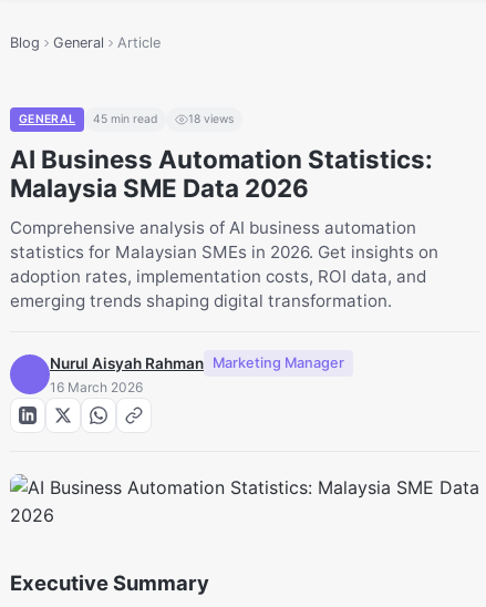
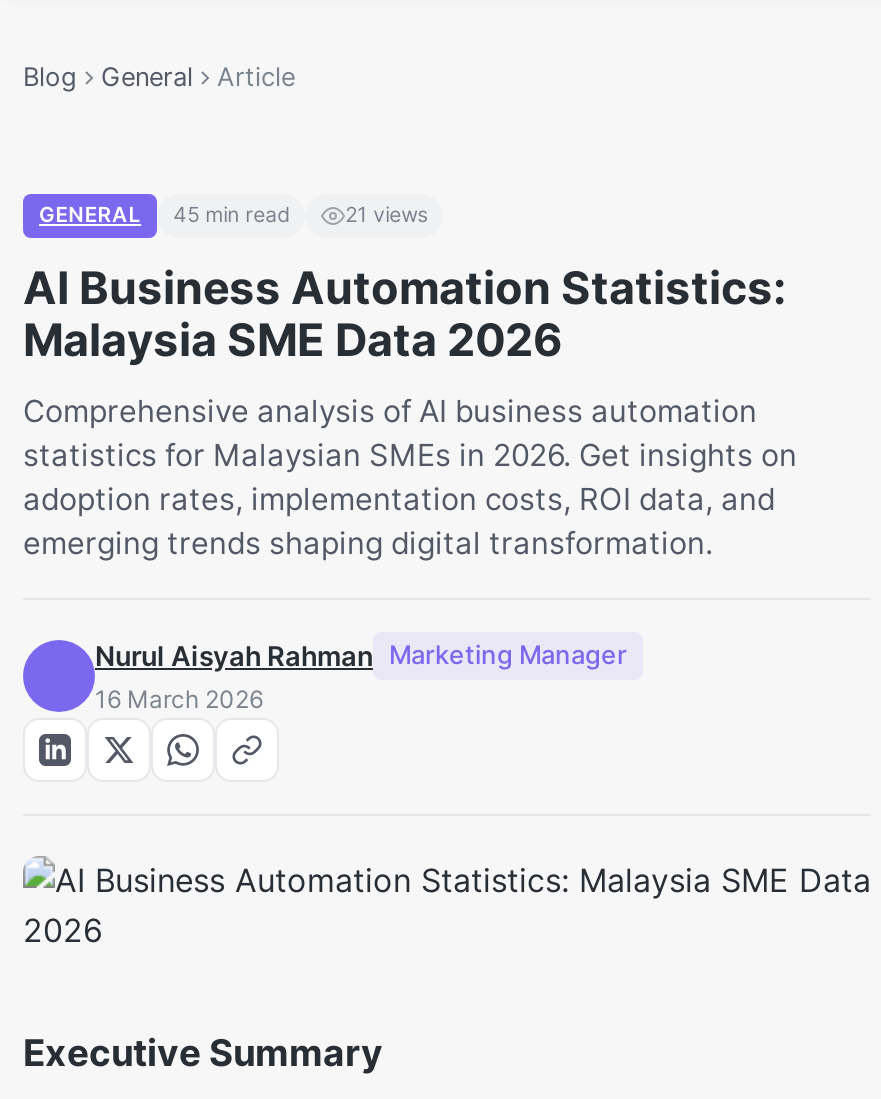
[188,112,234,126] 18 views -> [345,202,427,228] 21 views

